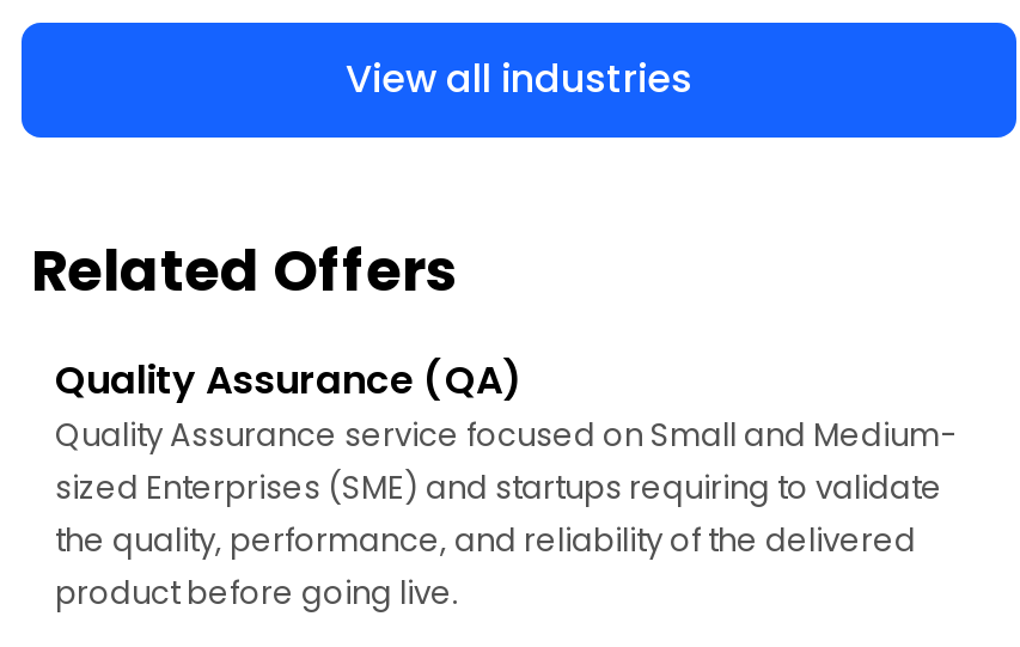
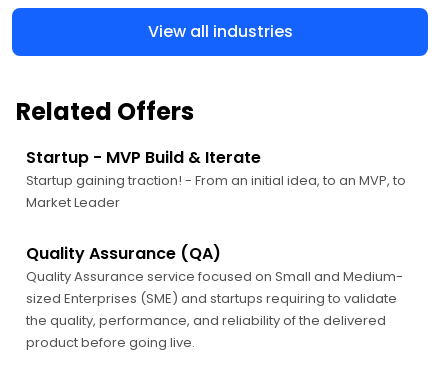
none -> [26,146,406,212] Startup - MVP Build & Iterate | Startup gaining traction! - From an initial idea, to an MVP, to | Market Leader

